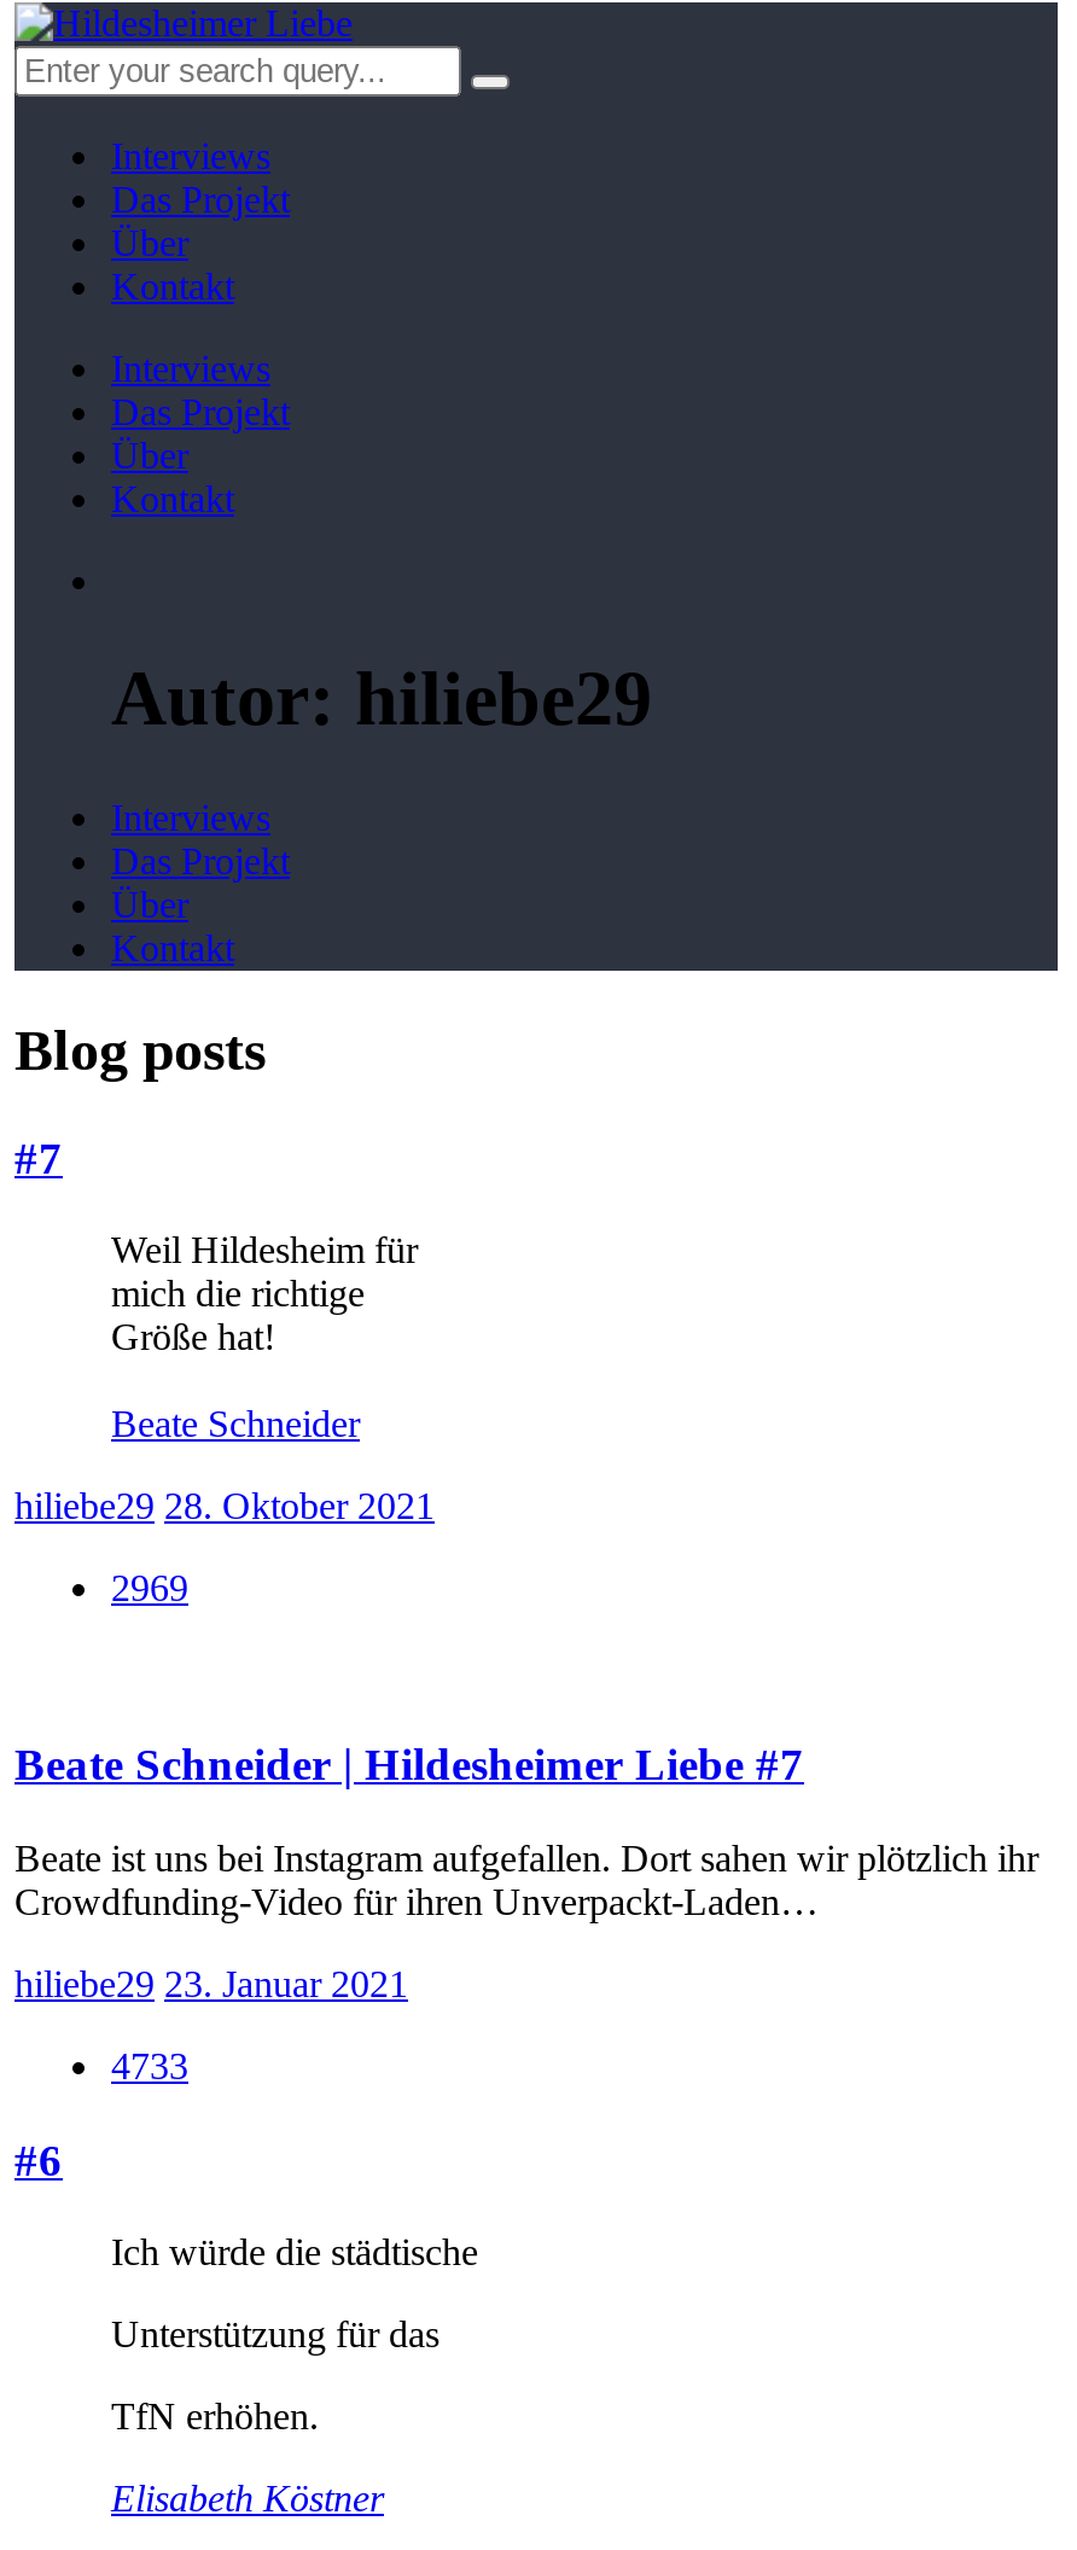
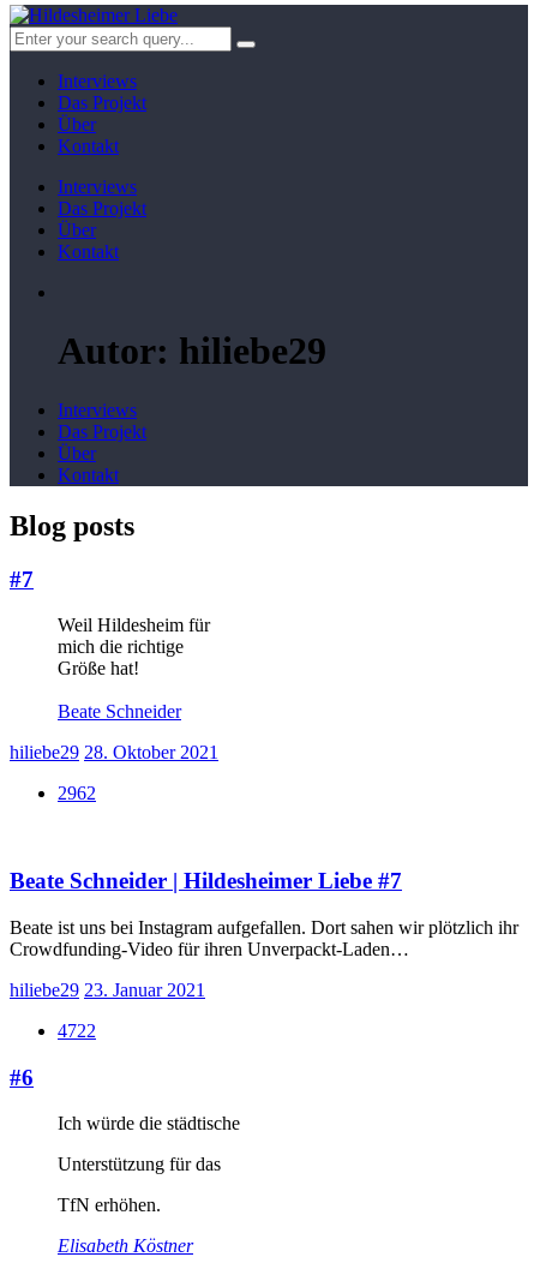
[111,1568,188,1609] 2969 -> [58,783,96,804] 2962
[111,2045,188,2086] 4733 -> [58,1020,96,1041] 4722

